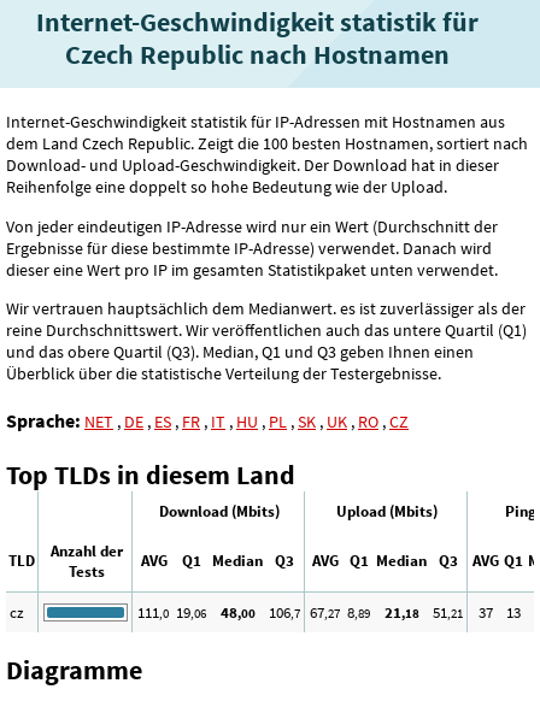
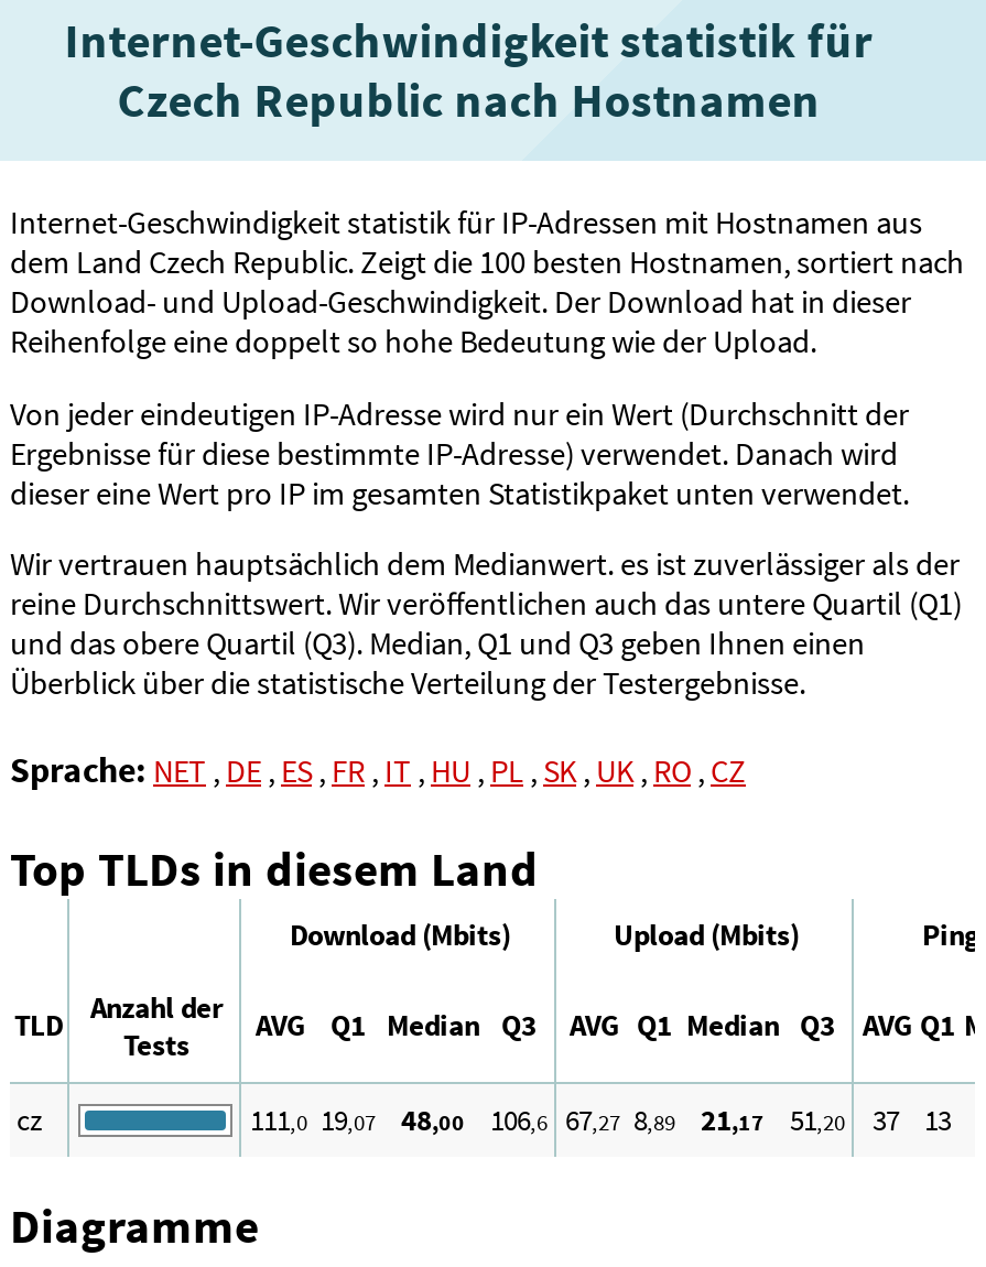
[137,603,206,623] 111,0 19,06 -> [250,1103,376,1140] 111,0 19,07
[269,603,370,623] 106,7 67,27 8,89 -> [490,1103,675,1140] 106,6 67,27 8,89
[384,603,419,623] 21,18 -> [701,1103,765,1140] 21,17
[433,603,463,623] 51,21 -> [790,1103,845,1140] 51,20

